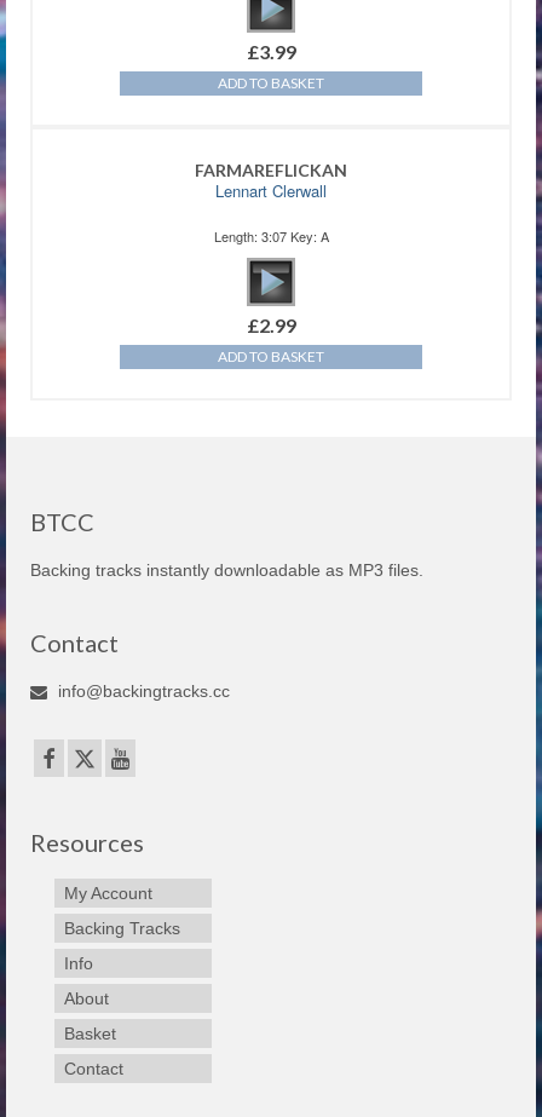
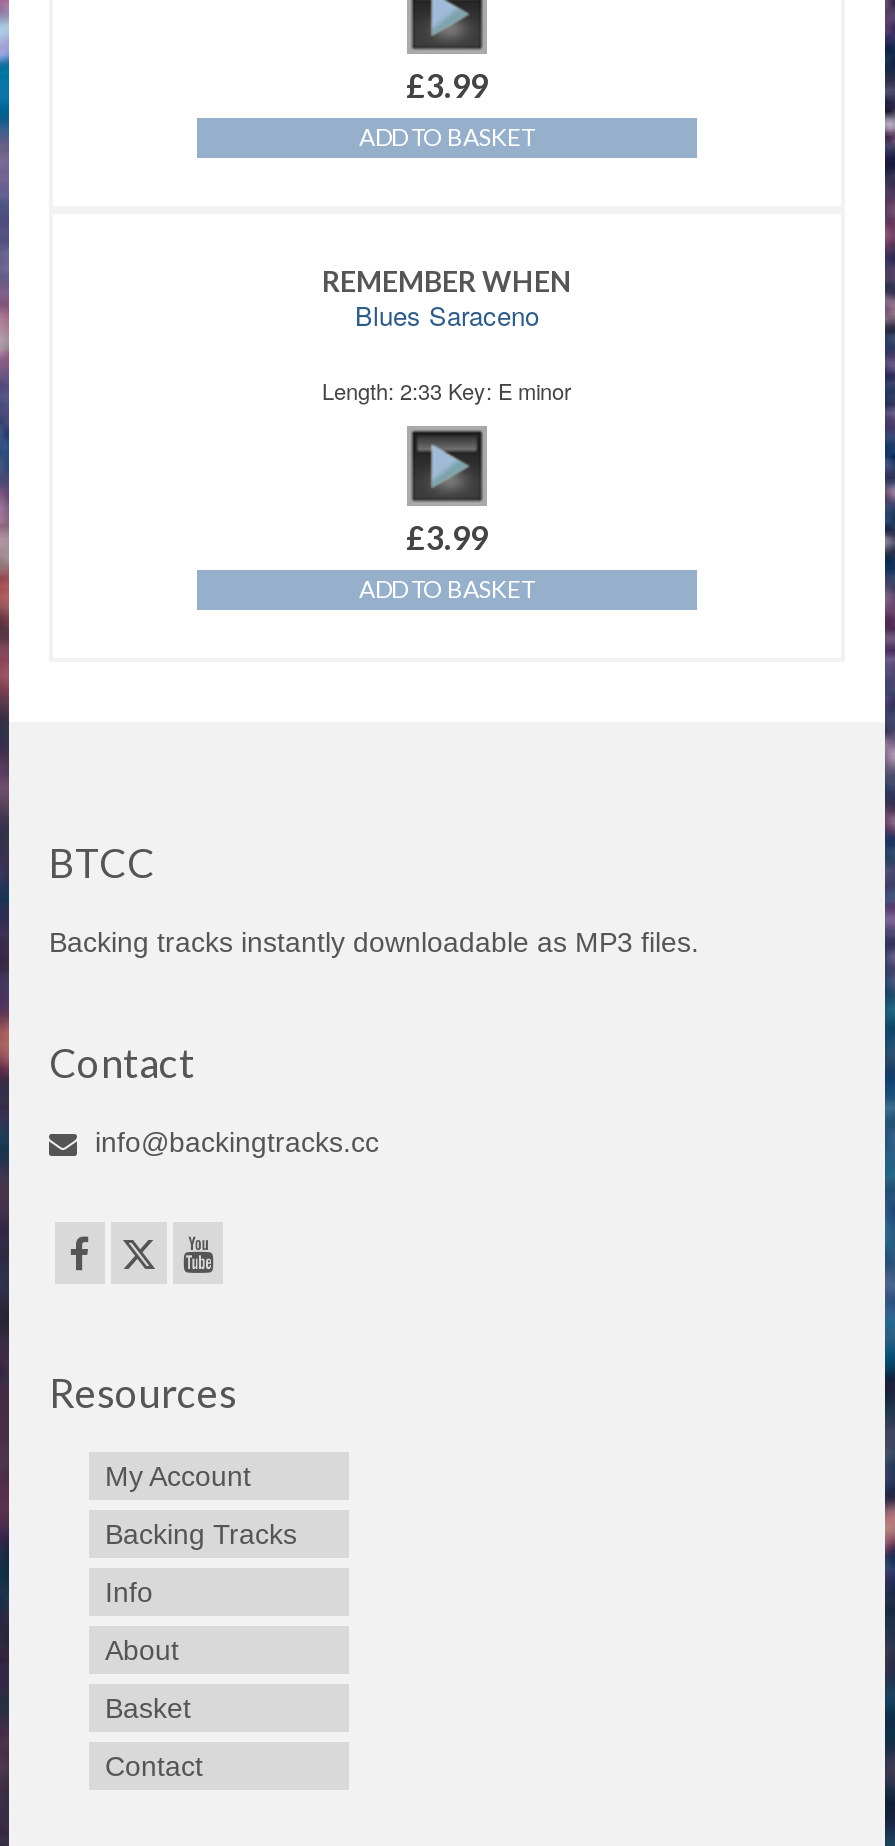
[195,160,347,202] FARMAREFLICKAN | Lennart Clerwall -> [322,264,572,334] REMEMBER WHEN | Blues Saraceno
[214,226,328,246] Length: 3:07 Key: A -> [322,374,572,406] Length: 2:33 Key: E minor
[246,313,296,336] £2.99 -> [406,518,488,556] £3.99

